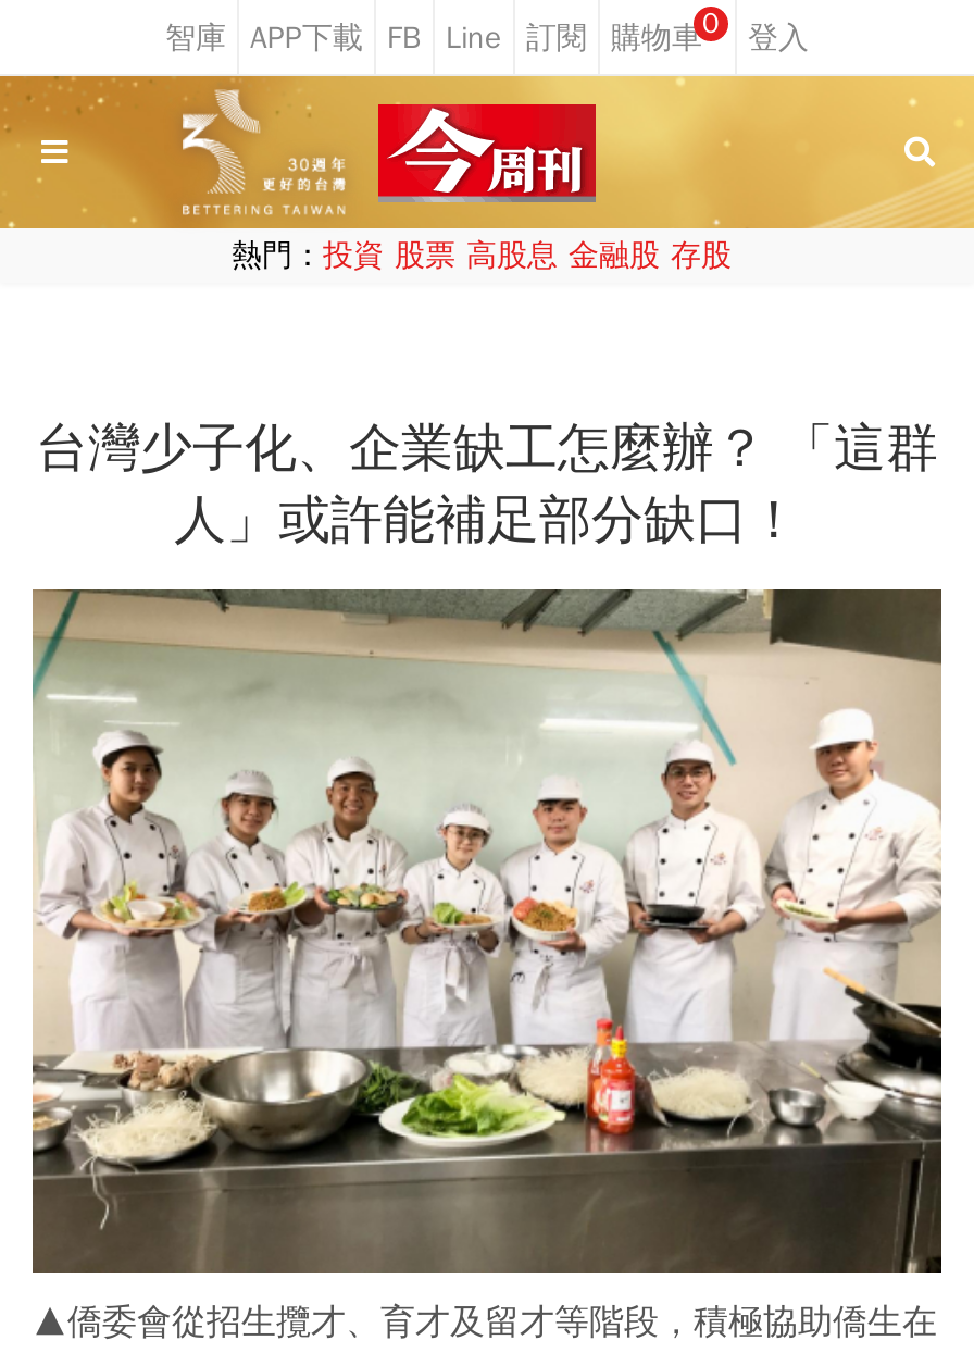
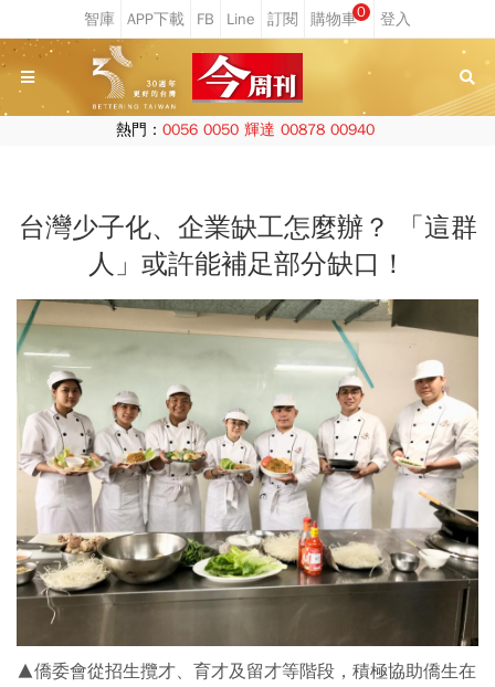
[232,237,732,274] 熱門：投資 股票 高股息 金融股 存股 -> [115,120,374,139] 熱門：0056 0050 輝達 00878 00940

